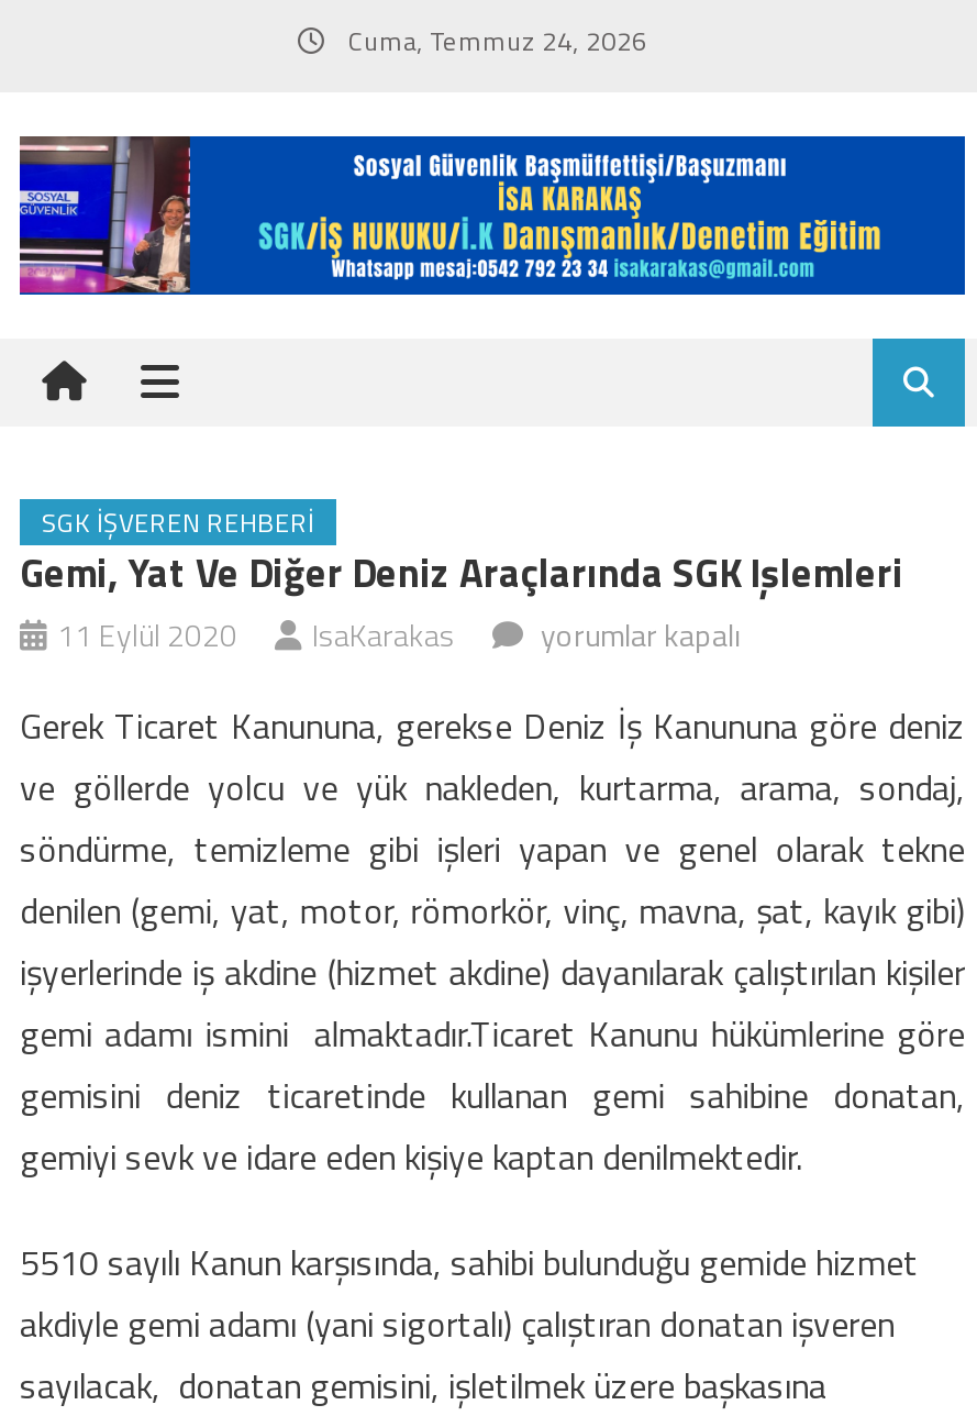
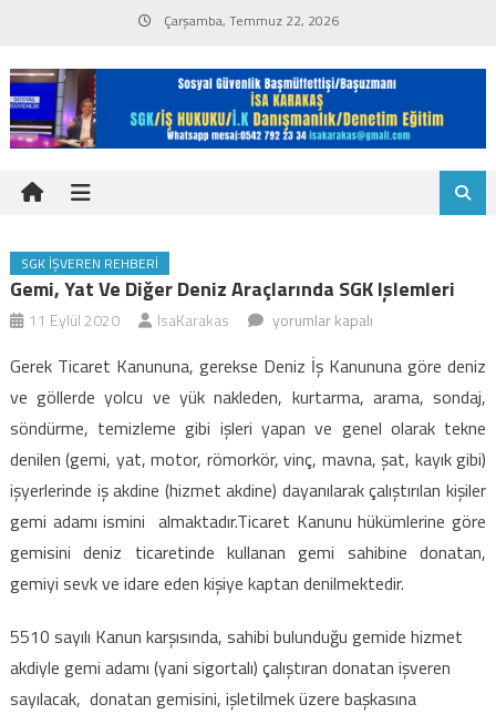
[342,20,647,62] Cuma, Temmuz 24, 2026 -> [160,10,338,31] Çarşamba, Temmuz 22, 2026

